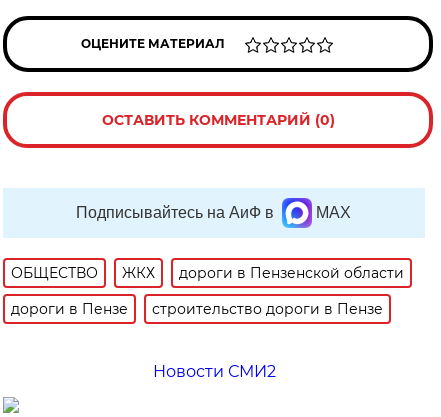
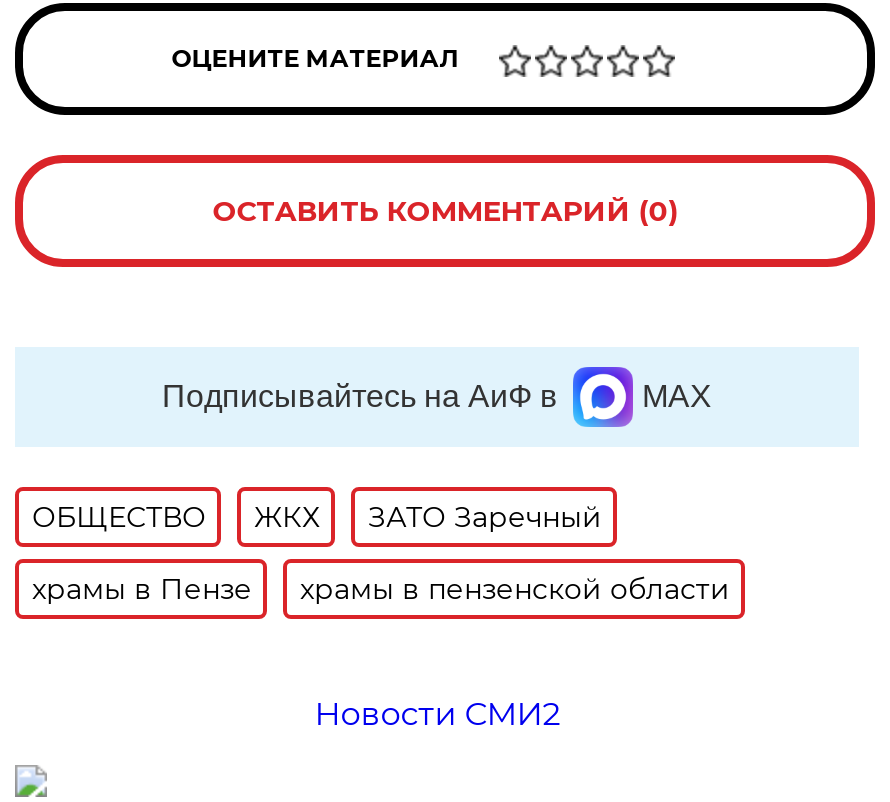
[179,264,404,282] дороги в Пензенской области -> [368,499,602,535] ЗАТО Заречный
[11,300,383,318] дороги в Пензе | строительство дороги в Пензе -> [32,571,730,607] храмы в Пензе | храмы в пензенской области

